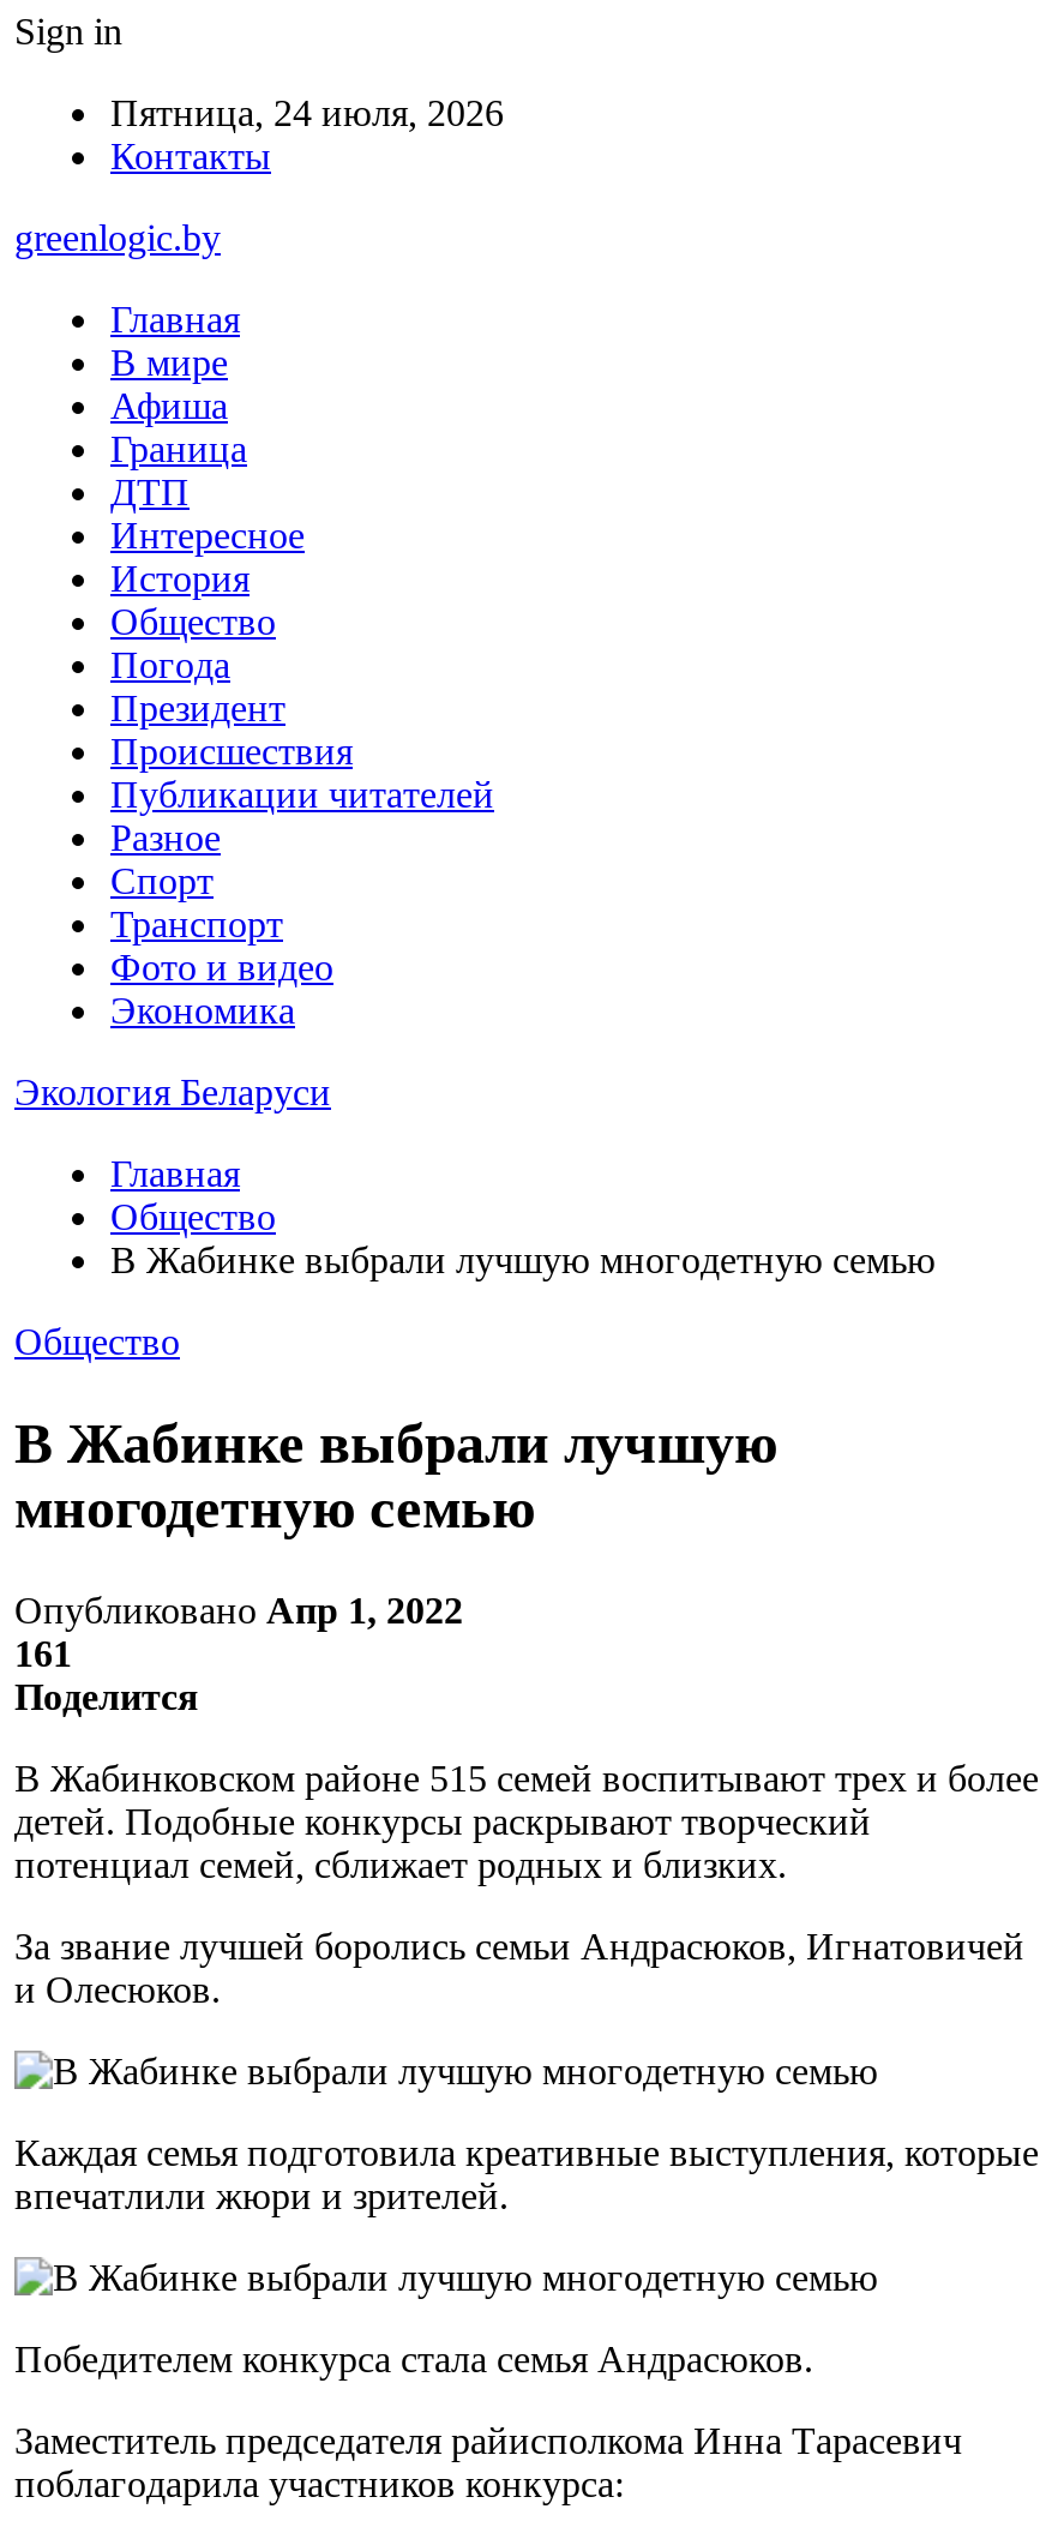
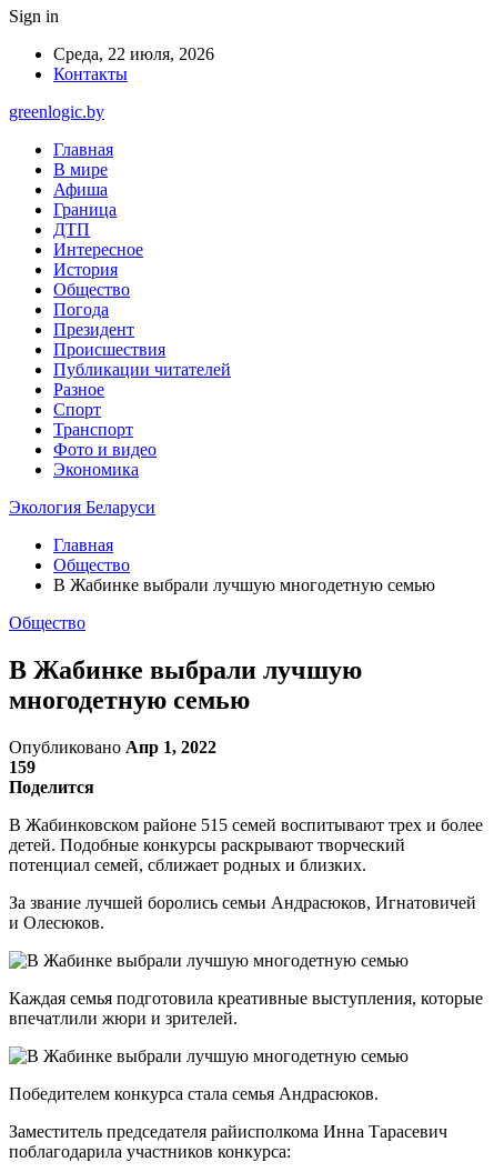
[110,92,504,133] Пятница, 24 июля, 2026 -> [53,44,214,63] Среда, 22 июля, 2026
[14,1633,72,1673] 161 -> [9,757,36,776] 159

